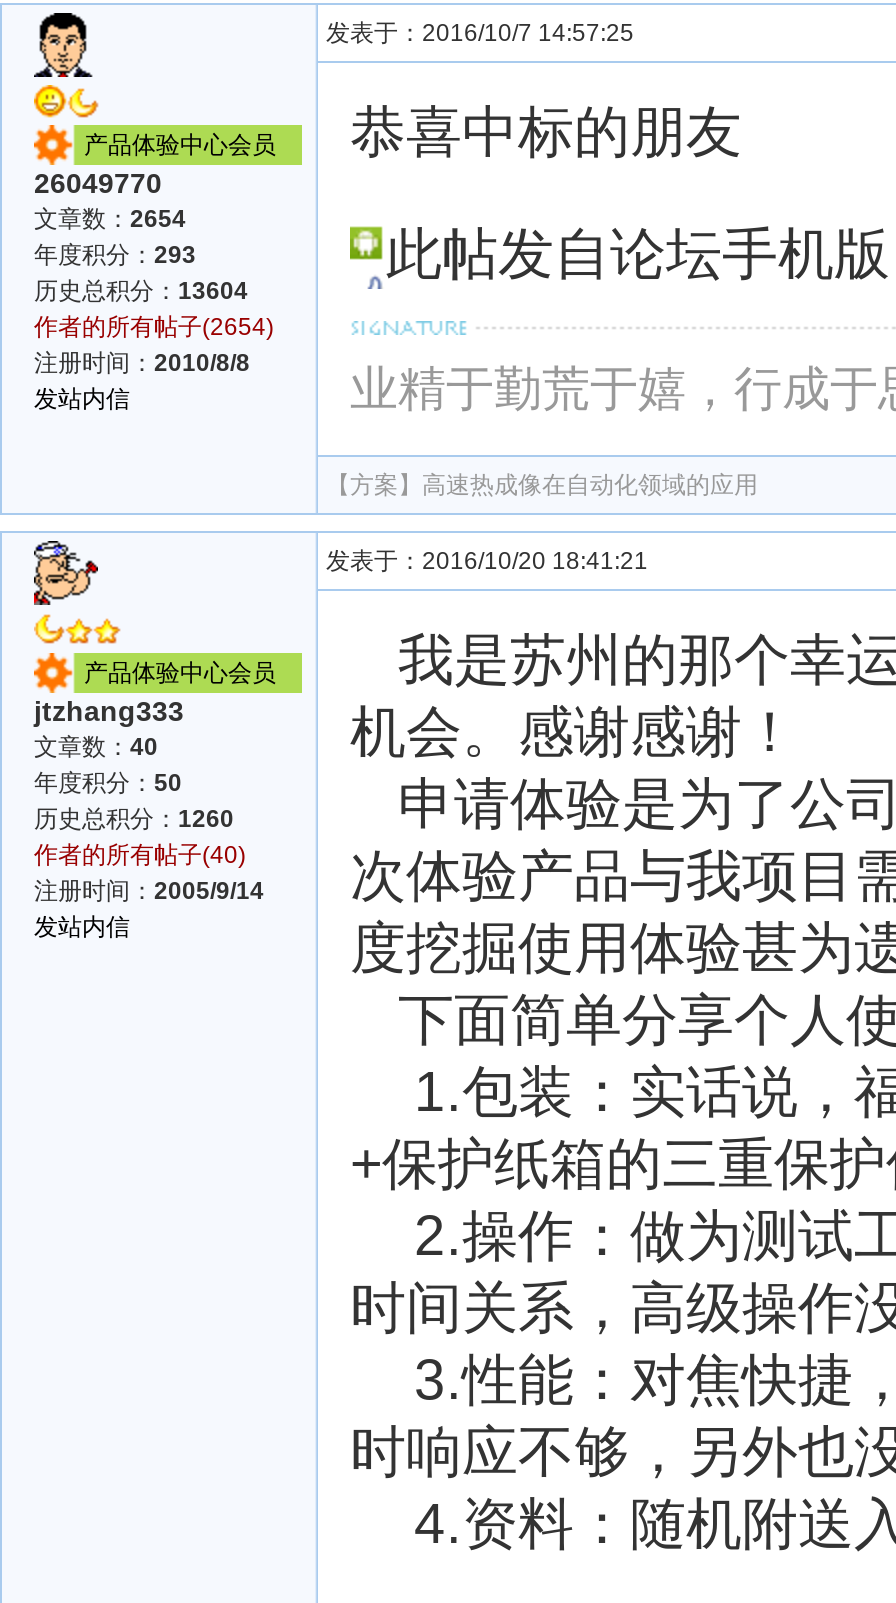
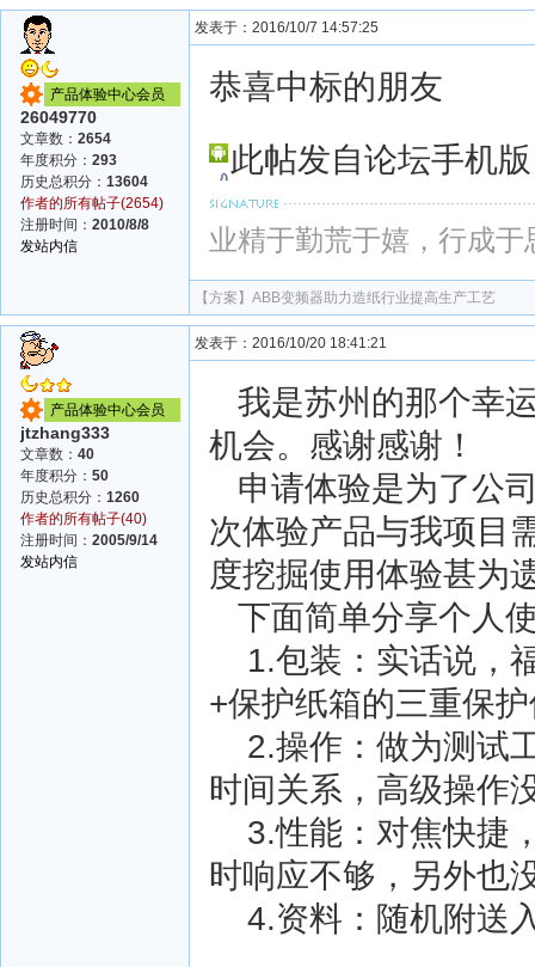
[326,471,758,499] 【方案】高速热成像在自动化领域的应用 -> [195,289,496,306] 【方案】ABB变频器助力造纸行业提高生产工艺

